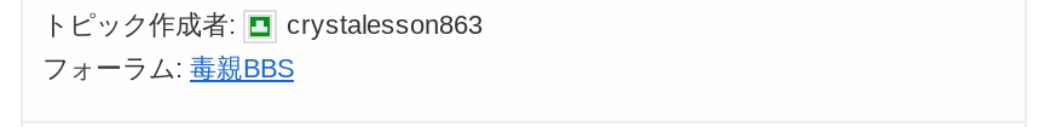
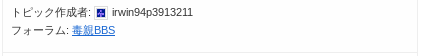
[287,11,483,40] crystalesson863 -> [112,6,193,18] irwin94p3913211

